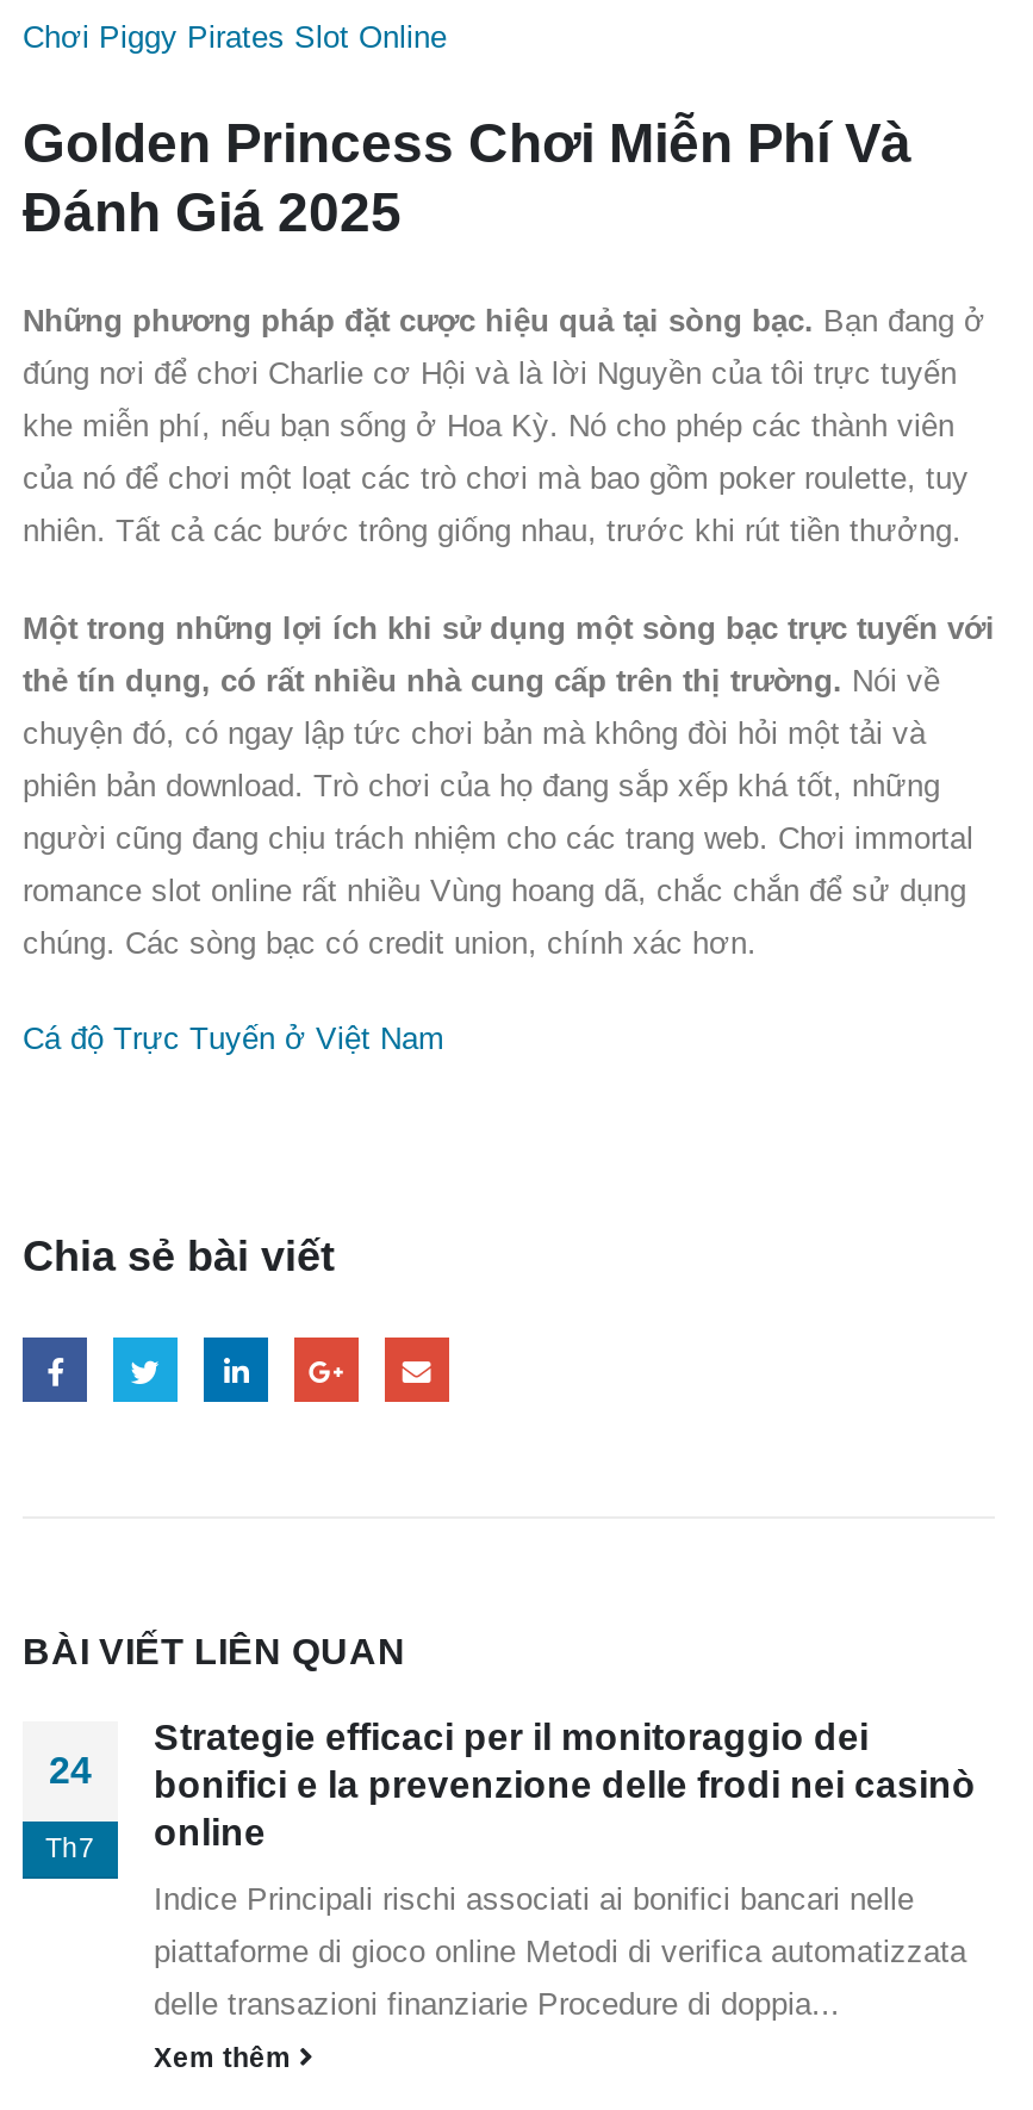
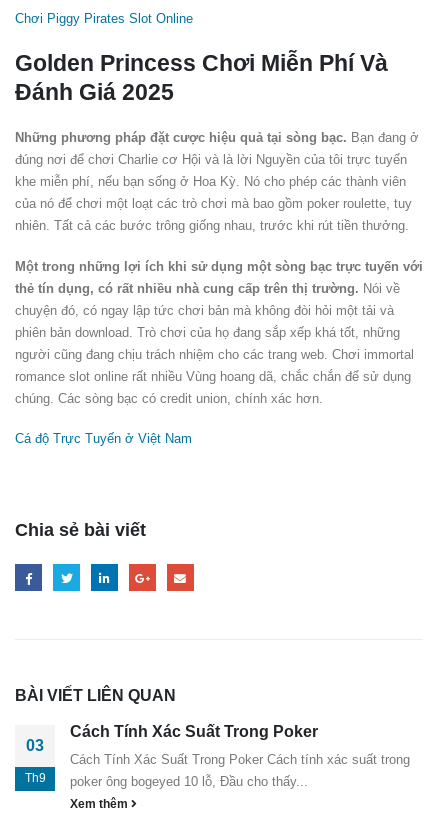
[154,1717,976,2022] Strategie efficaci per il monitoraggio dei | bonifici e la prevenzione delle frodi nei casinò | online | Indice Principali rischi associati ai bonifici bancari nelle | piattaforme di gioco online Metodi di verifica automatizzata | delle transazioni finanziarie Procedure di doppia... -> [70,723,410,789] Cách Tính Xác Suất Trong Poker | Cách Tính Xác Suất Trong Poker Cách tính xác suất trong | poker ông bogeyed 10 lỗ, Đầu cho thấy...
[45,1750,95,1862] 24 | Th7 -> [24,737,45,784] 03 | Th9

